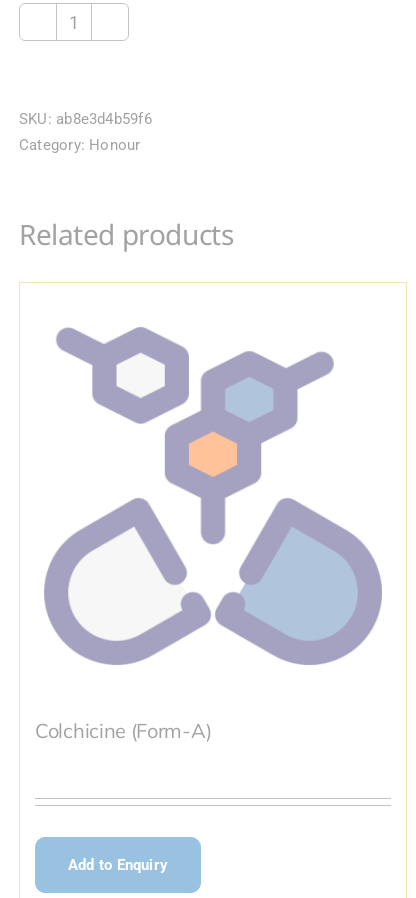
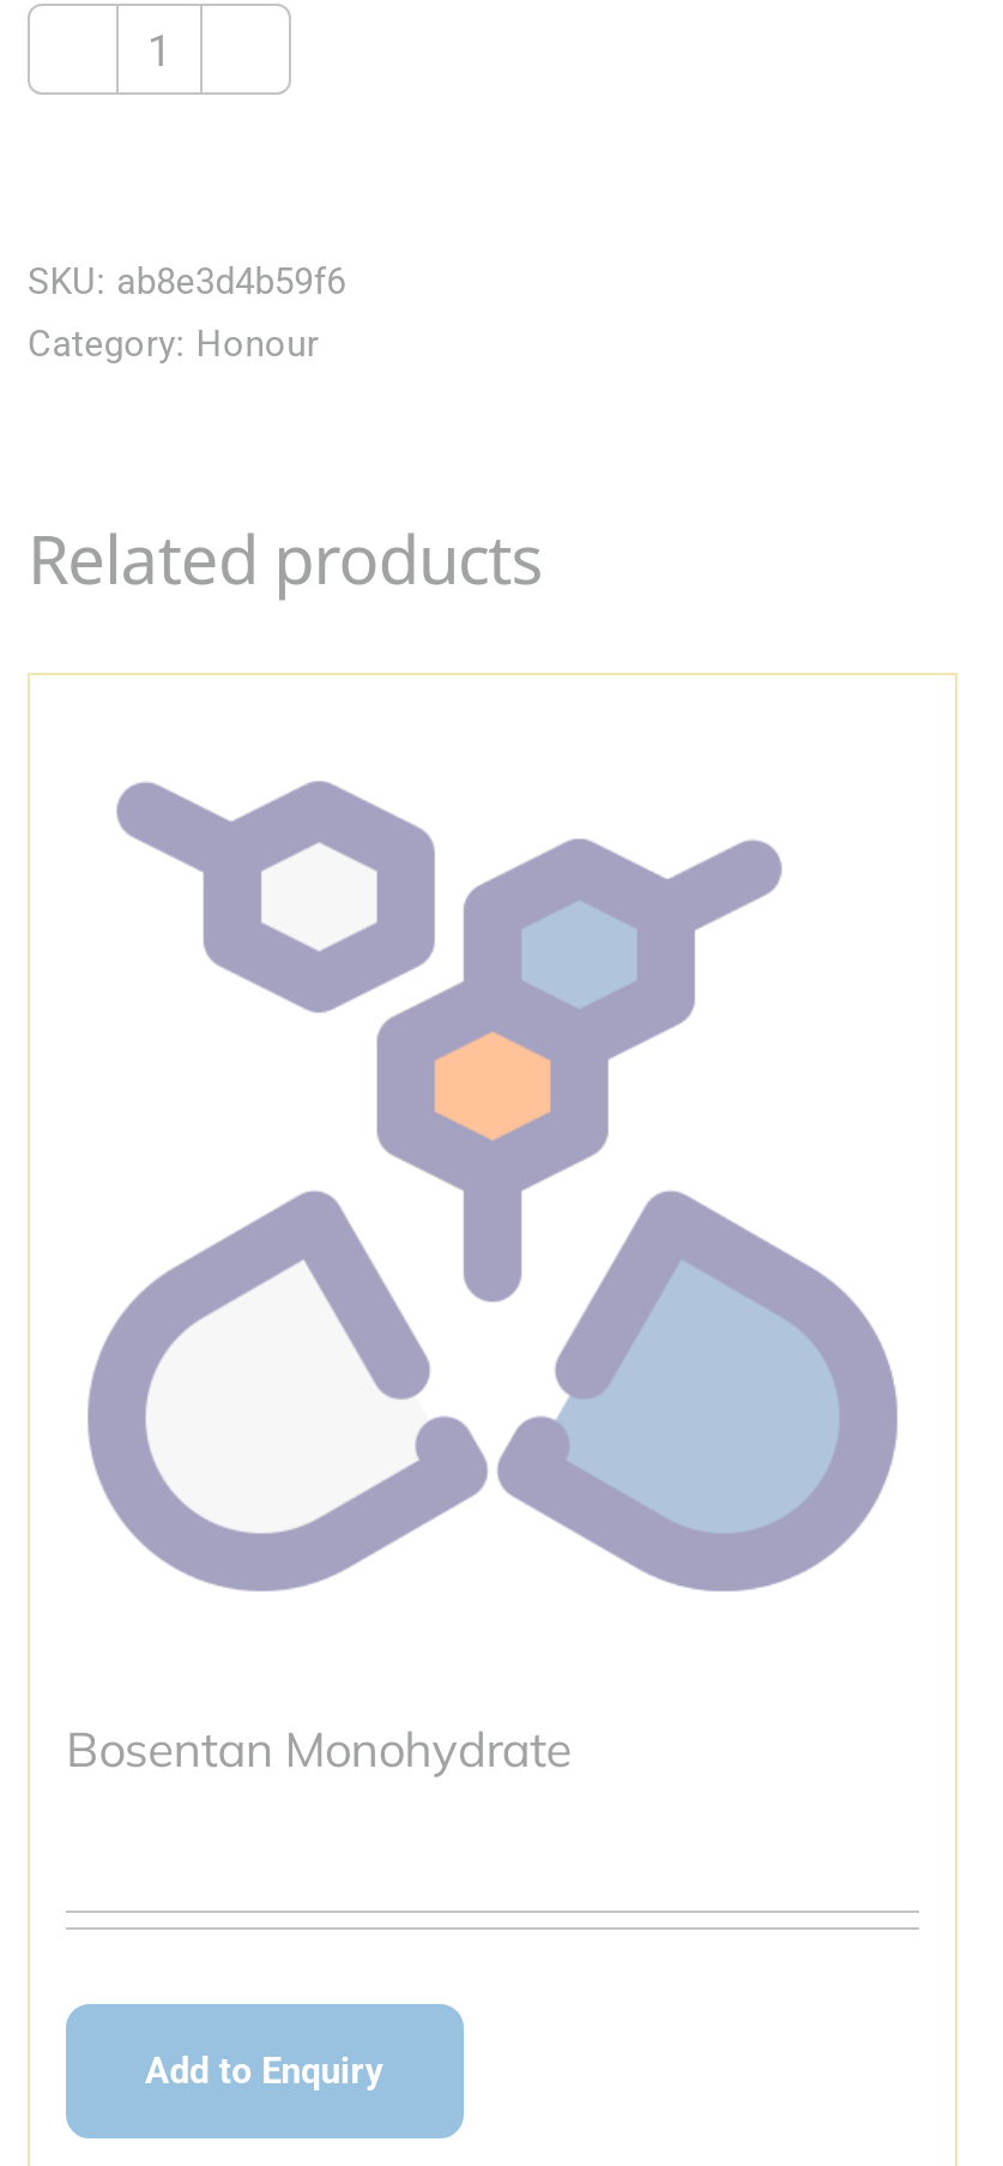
[35,718,211,743] Colchicine (Form-A) -> [66,1718,572,1778] Bosentan Monohydrate

